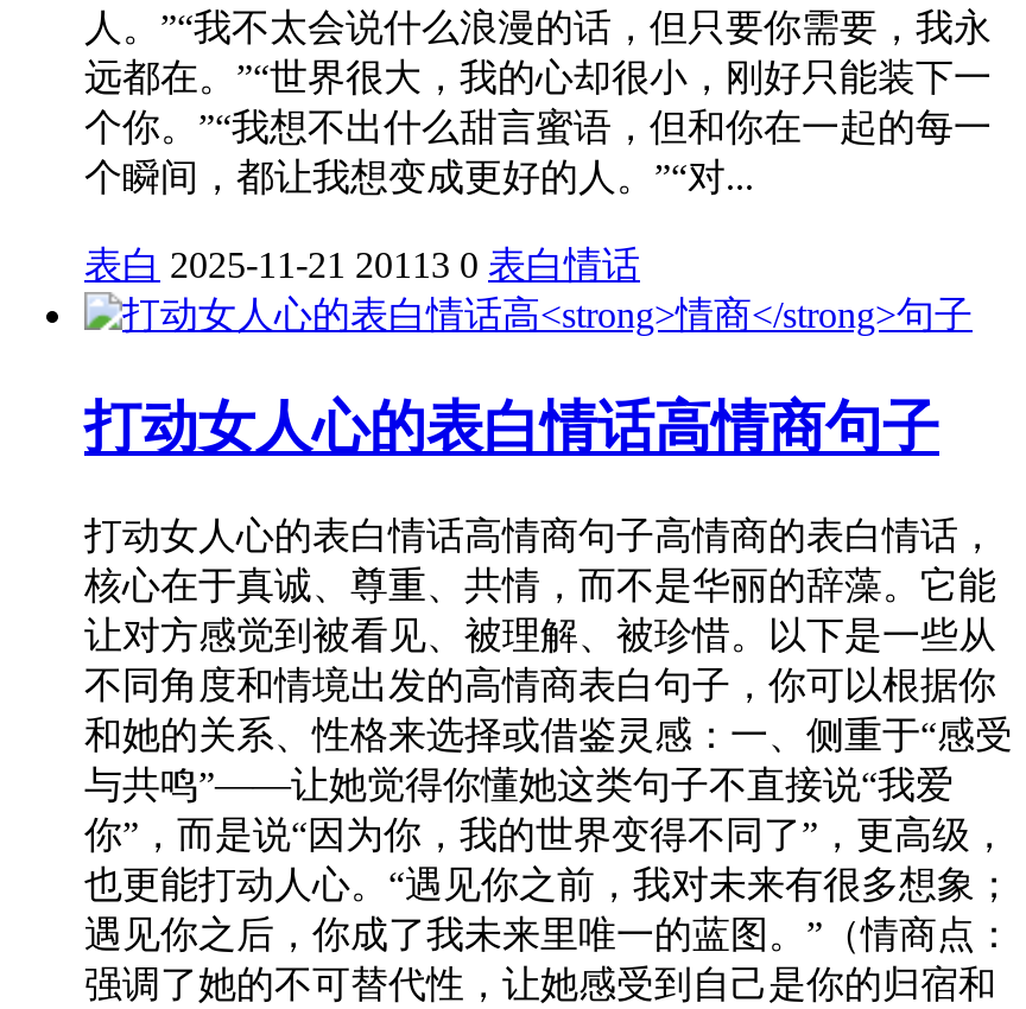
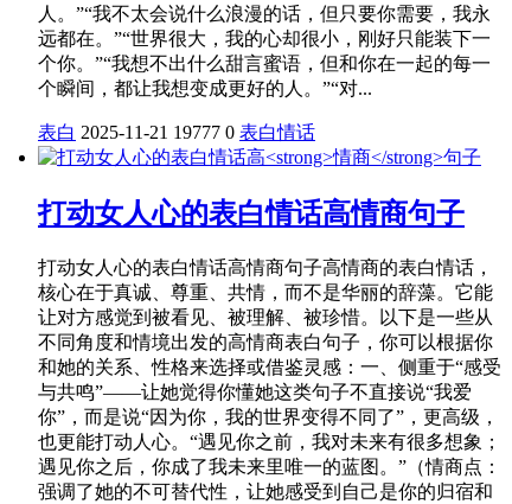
[84,245,640,285] 表白 2025-11-21 20113 0 表白情话 -> [38,122,315,143] 表白 2025-11-21 19777 0 表白情话

